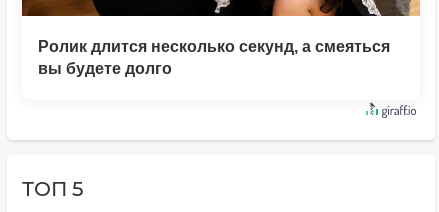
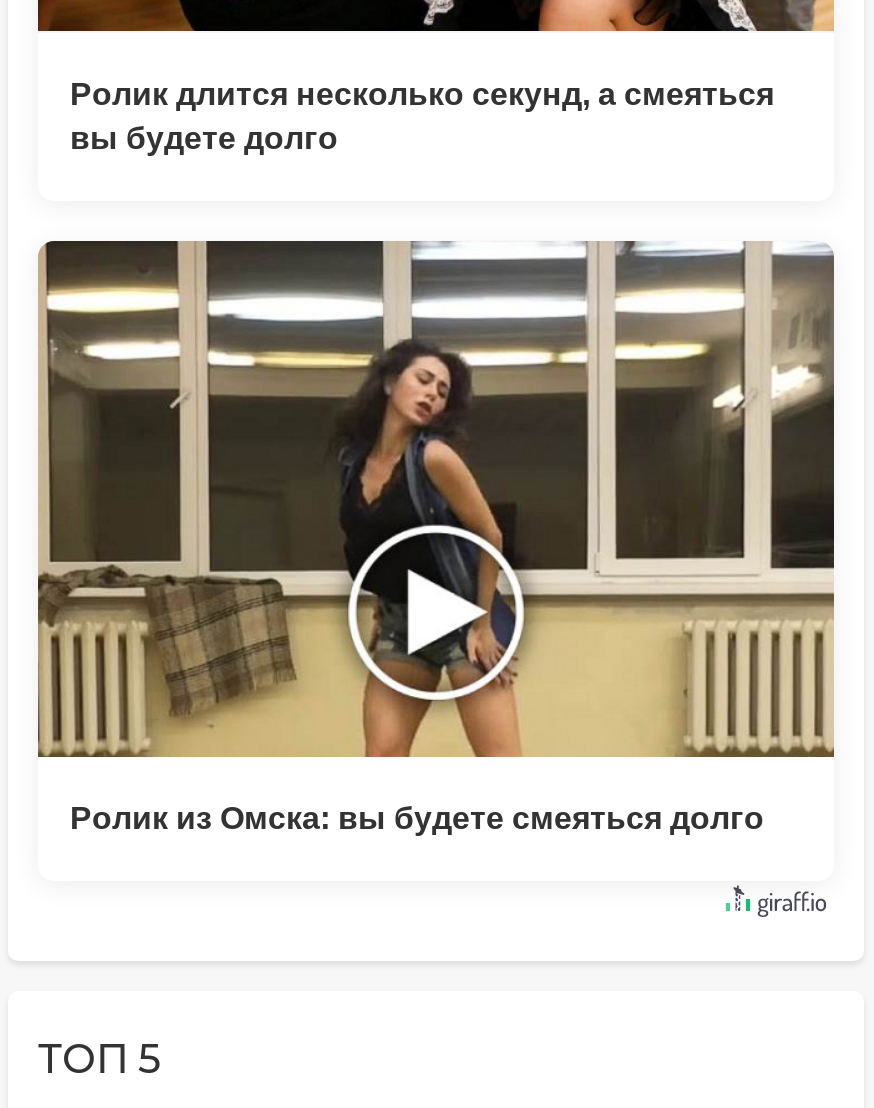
none -> [36,206,836,836] [image] | Ролик из Омска: вы будете смеяться долго

